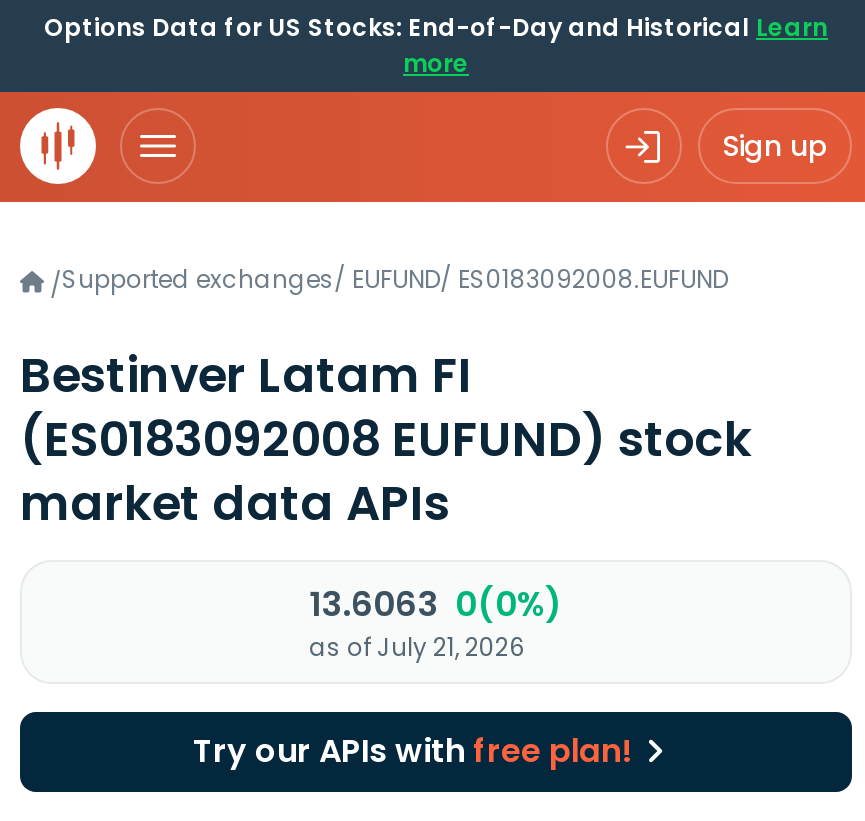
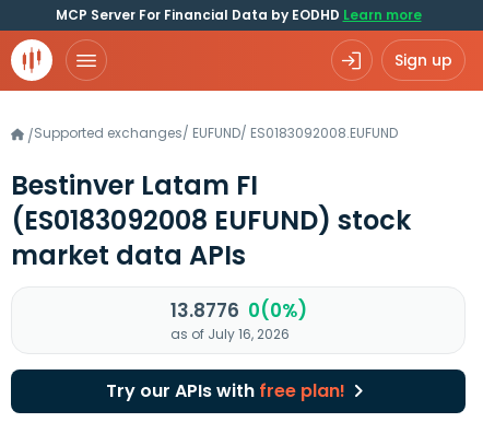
[44,10,828,80] Options Data for US Stocks: End-of-Day and Historical Learn | more -> [55,5,421,24] MCP Server For Financial Data by EODHD Learn more
[309,580,563,628] 13.6063 0(0%) -> [170,297,307,324] 13.8776 0(0%)
[309,630,525,664] as of July 21, 2026 -> [170,325,289,343] as of July 16, 2026

